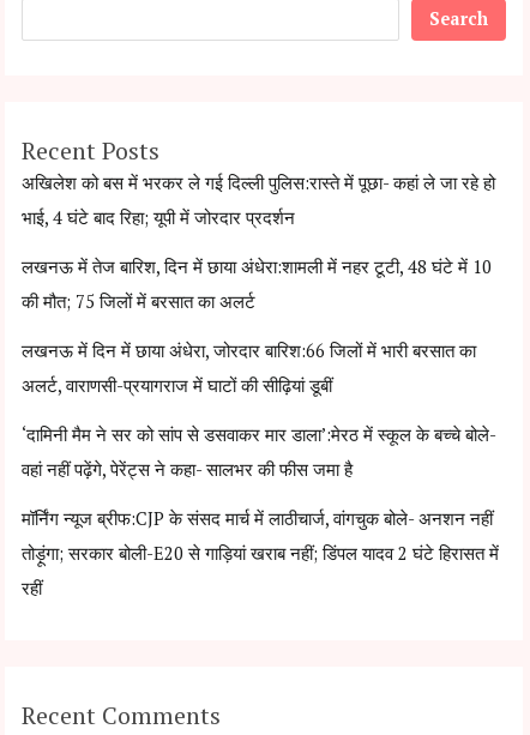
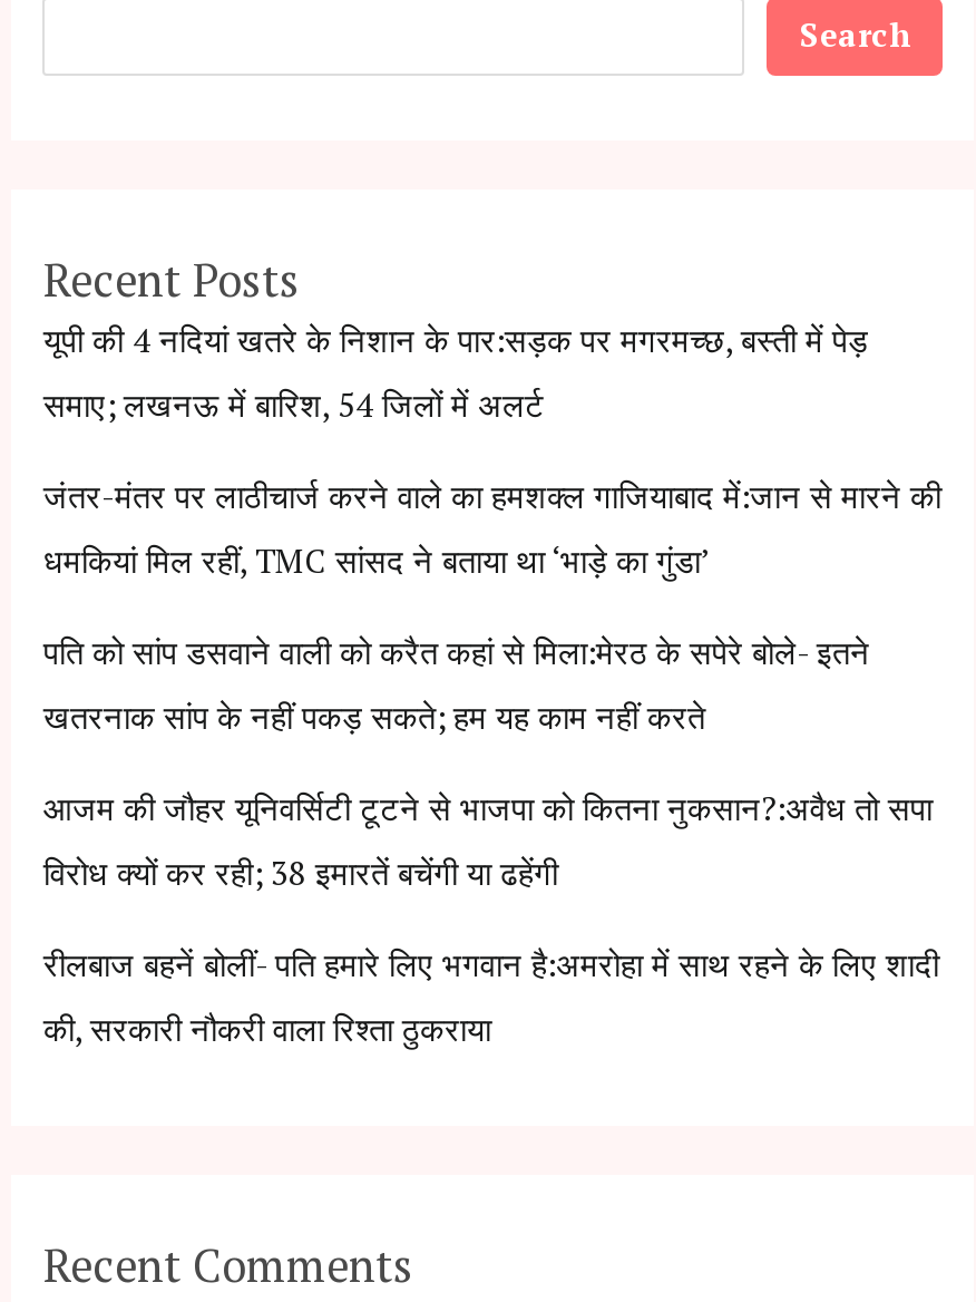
[22,171,499,599] अखिलेश को बस में भरकर ले गई दिल्ली पुलिस:रास्ते में पूछा- कहां ले जा रहे हो | भाई, 4 घंटे बाद रिहा; यूपी में जोरदार प्रदर्शन | लखनऊ में तेज बारिश, दिन में छाया अंधेरा:शामली में नहर टूटी, 48 घंटे में 10 | की मौत; 75 जिलों में बरसात का अलर्ट | लखनऊ में दिन में छाया अंधेरा, जोरदार बारिश:66 जिलों में भारी बरसात का | अलर्ट, वाराणसी-प्रयागराज में घाटों की सीढ़ियां डूबीं | ‘दामिनी मैम ने सर को सांप से डसवाकर मार डाला’:मेरठ में स्कूल के बच्चे बोले- | वहां नहीं पढ़ेंगे, पेरेंट्स ने कहा- सालभर की फीस जमा है | मॉर्निंग न्यूज ब्रीफ:CJP के संसद मार्च में लाठीचार्ज, वांगचुक बोले- अनशन नहीं | तोड़ूंगा; सरकार बोली-E20 से गाड़ियां खराब नहीं; डिंपल यादव 2 घंटे हिरासत में | रहीं -> [43,318,941,1050] यूपी की 4 नदियां खतरे के निशान के पार:सड़क पर मगरमच्छ, बस्ती में पेड़ | समाए; लखनऊ में बारिश, 54 जिलों में अलर्ट | जंतर-मंतर पर लाठीचार्ज करने वाले का हमशक्ल गाजियाबाद में:जान से मारने की | धमकियां मिल रहीं, TMC सांसद ने बताया था ‘भाड़े का गुंडा’ | पति को सांप डसवाने वाली को करैत कहां से मिला:मेरठ के सपेरे बोले- इतने | खतरनाक सांप के नहीं पकड़ सकते; हम यह काम नहीं करते | आजम की जौहर यूनिवर्सिटी टूटने से भाजपा को कितना नुकसान?:अवैध तो सपा | विरोध क्यों कर रही; 38 इमारतें बचेंगी या ढहेंगी | रीलबाज बहनें बोलीं- पति हमारे लिए भगवान है:अमरोहा में साथ रहने के लिए शादी | की, सरकारी नौकरी वाला रिश्ता ठुकराया

